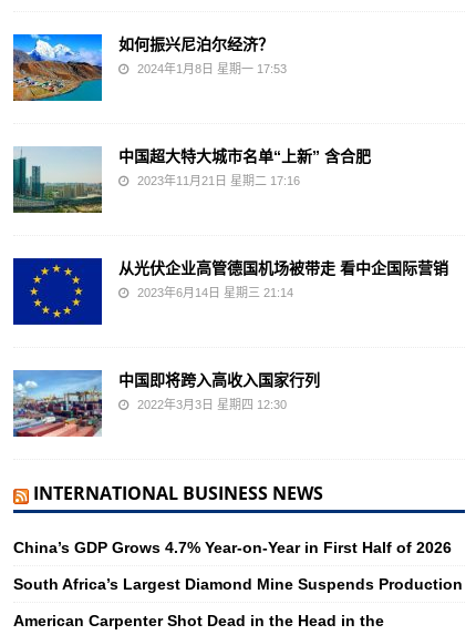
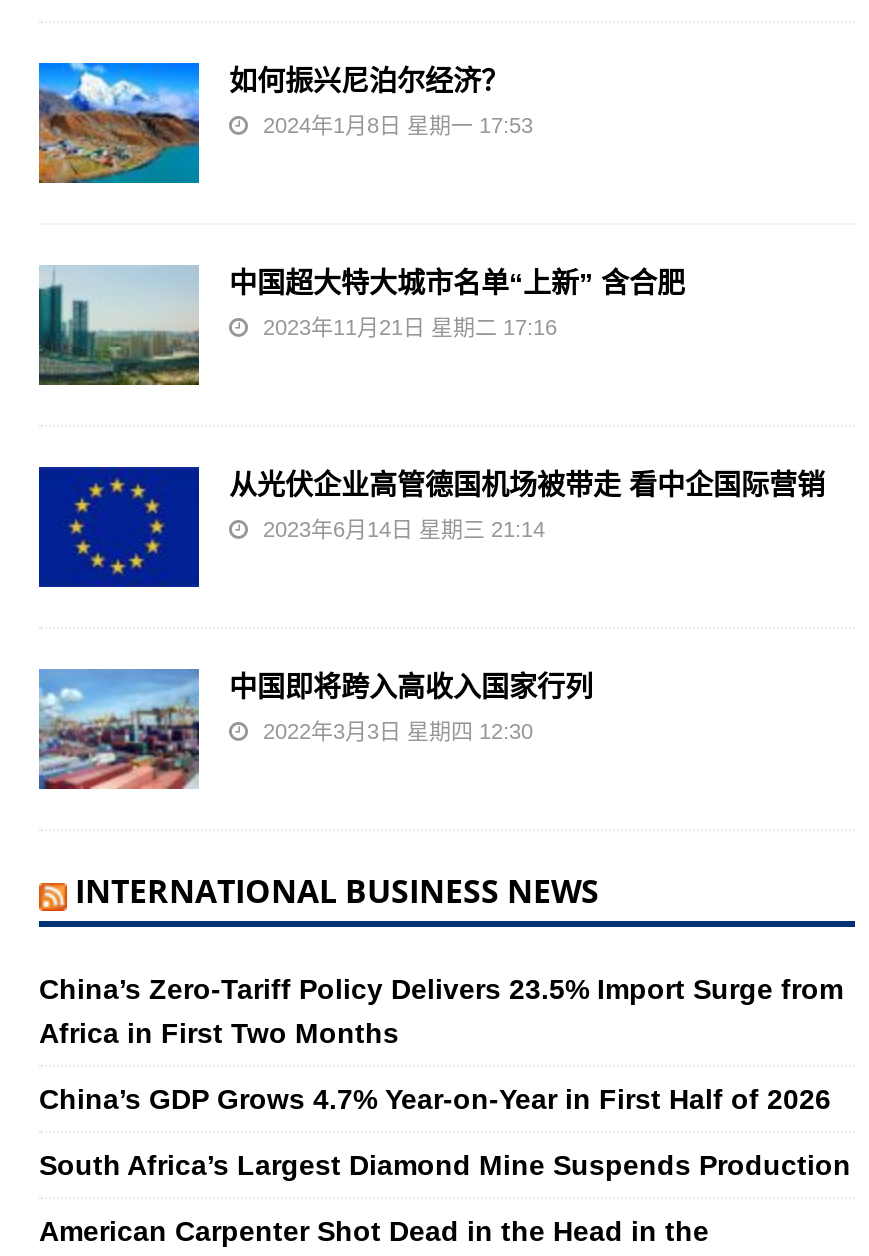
none -> [39,974,843,1050] China’s Zero-Tariff Policy Delivers 23.5% Import Surge from | Africa in First Two Months

